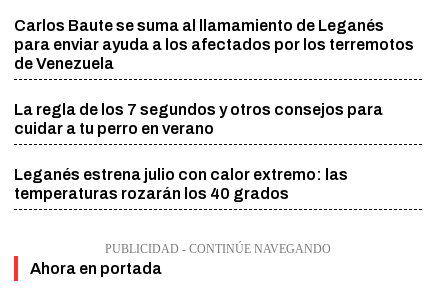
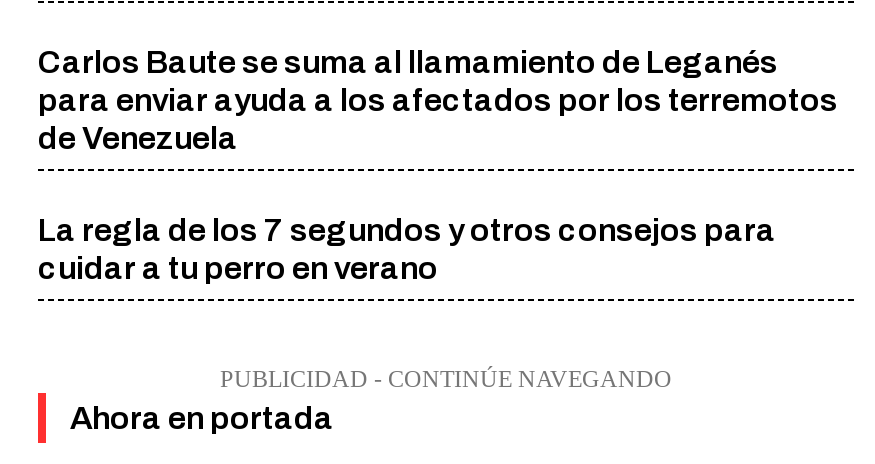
[14,166,348,202] Leganés estrena julio con calor extremo: las | temperaturas rozarán los 40 grados -> none

